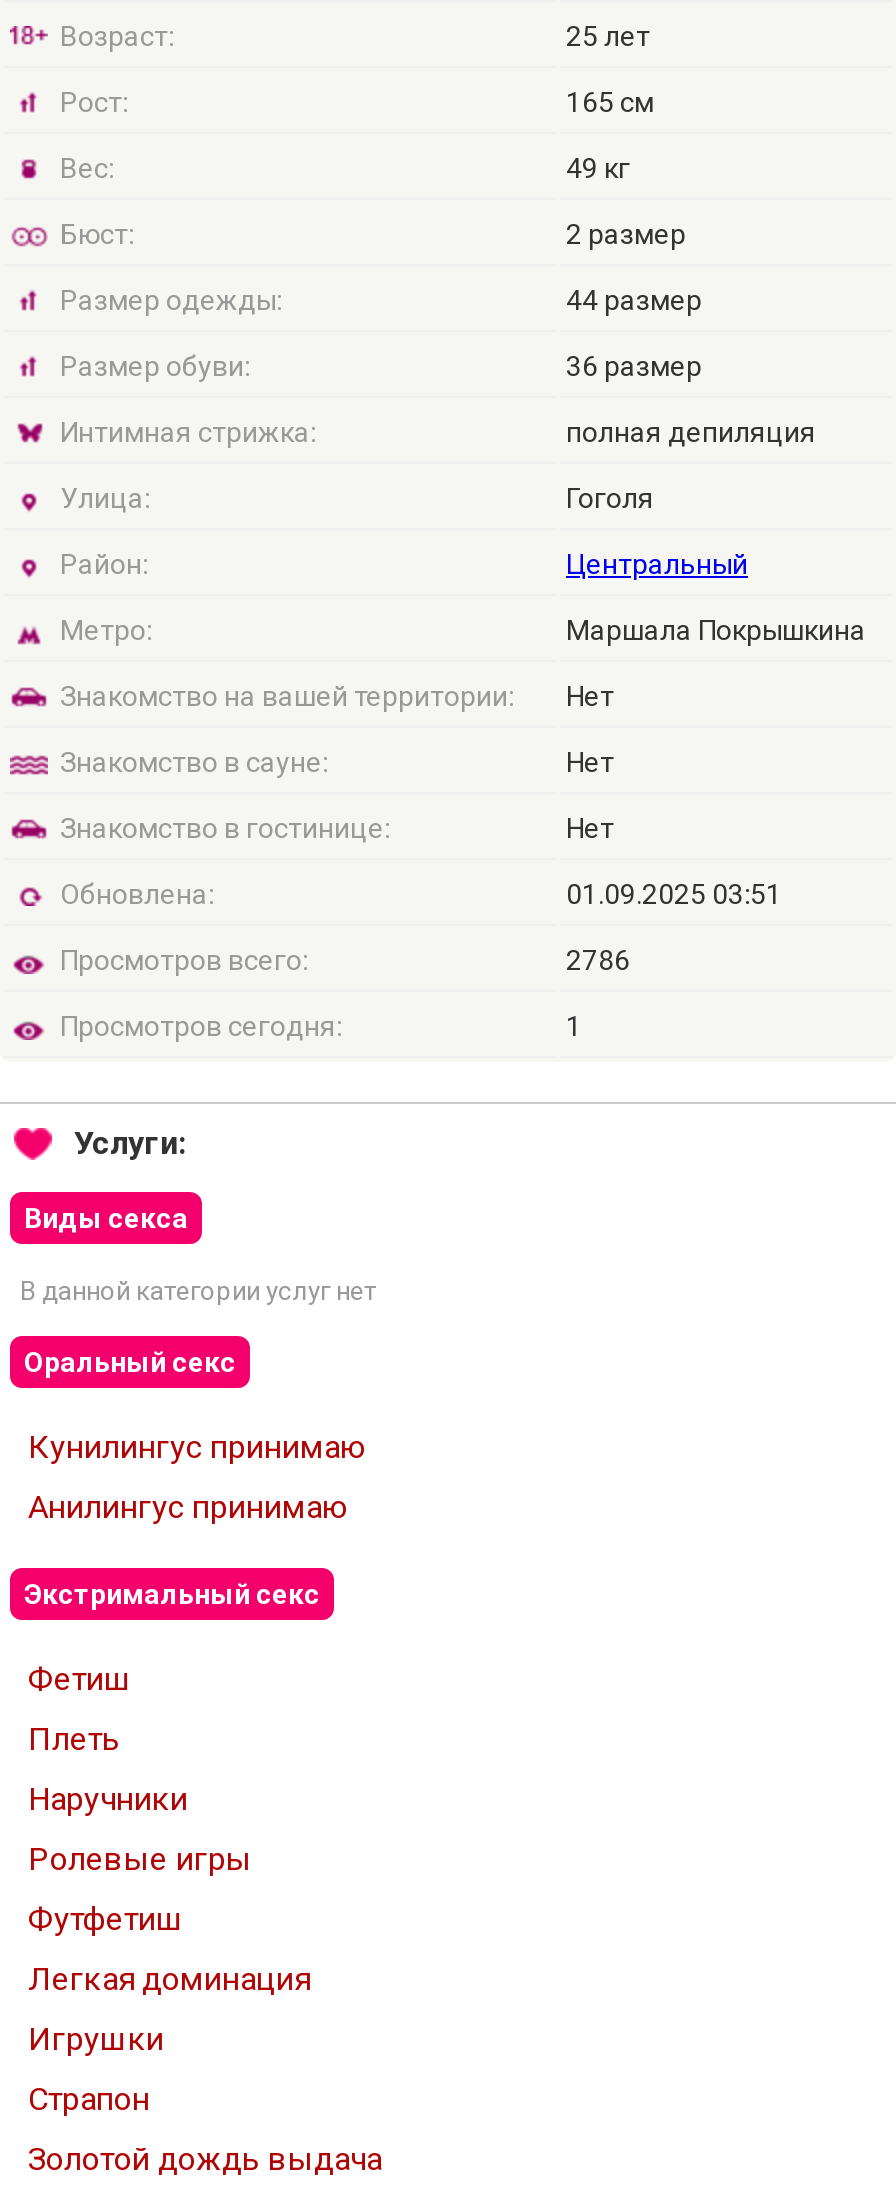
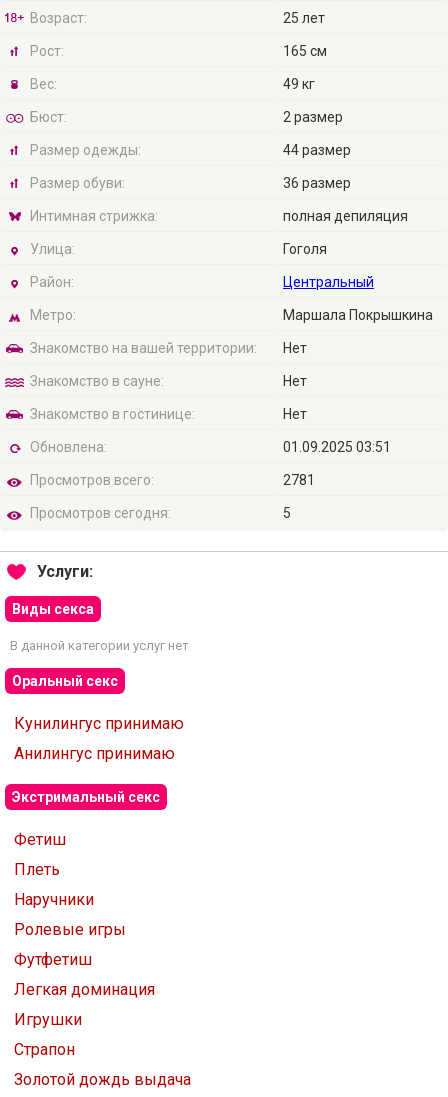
[566,944,630,976] 2786 -> [283,472,315,488] 2781
[566,1010,582,1042] 1 -> [283,505,291,521] 5

